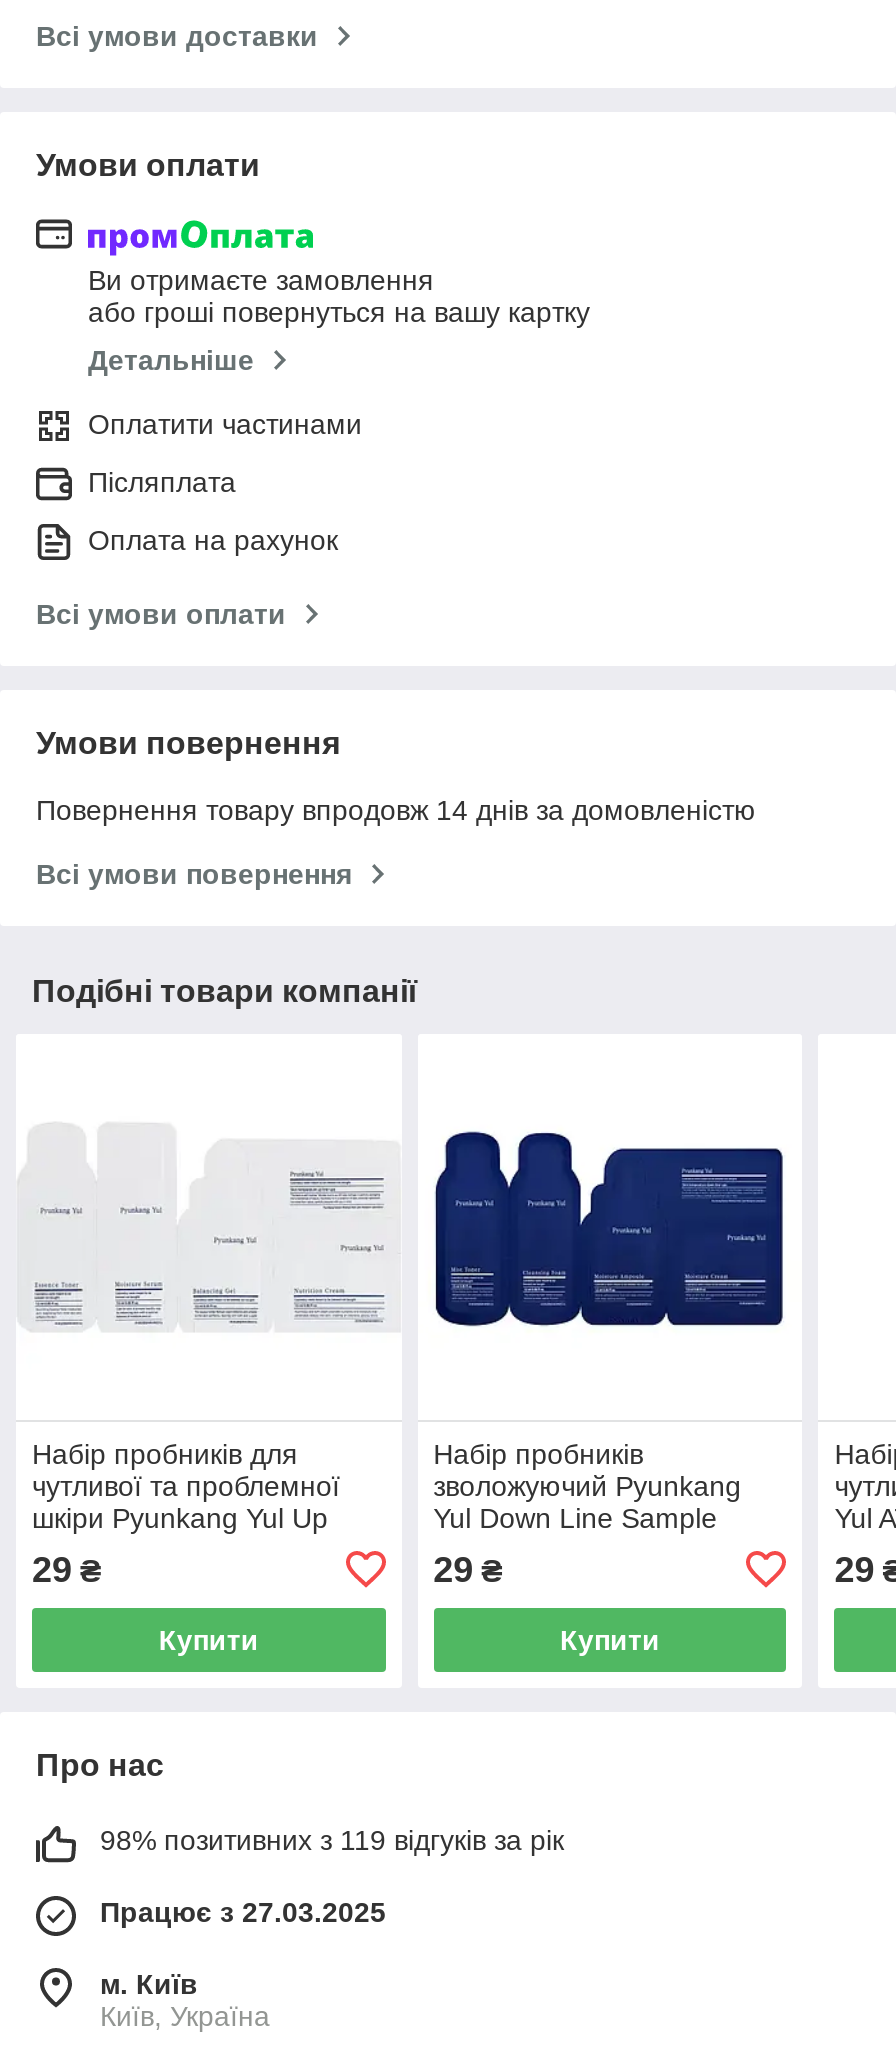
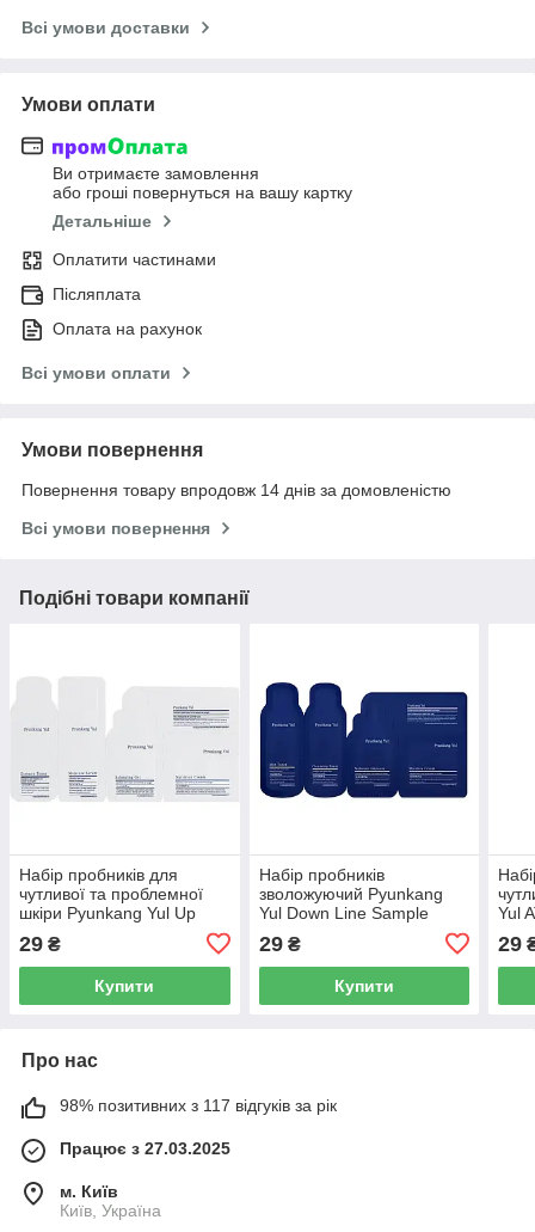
[100,1824,564,1856] 98% позитивних з 119 відгуків за рік -> [60,1096,337,1115] 98% позитивних з 117 відгуків за рік

